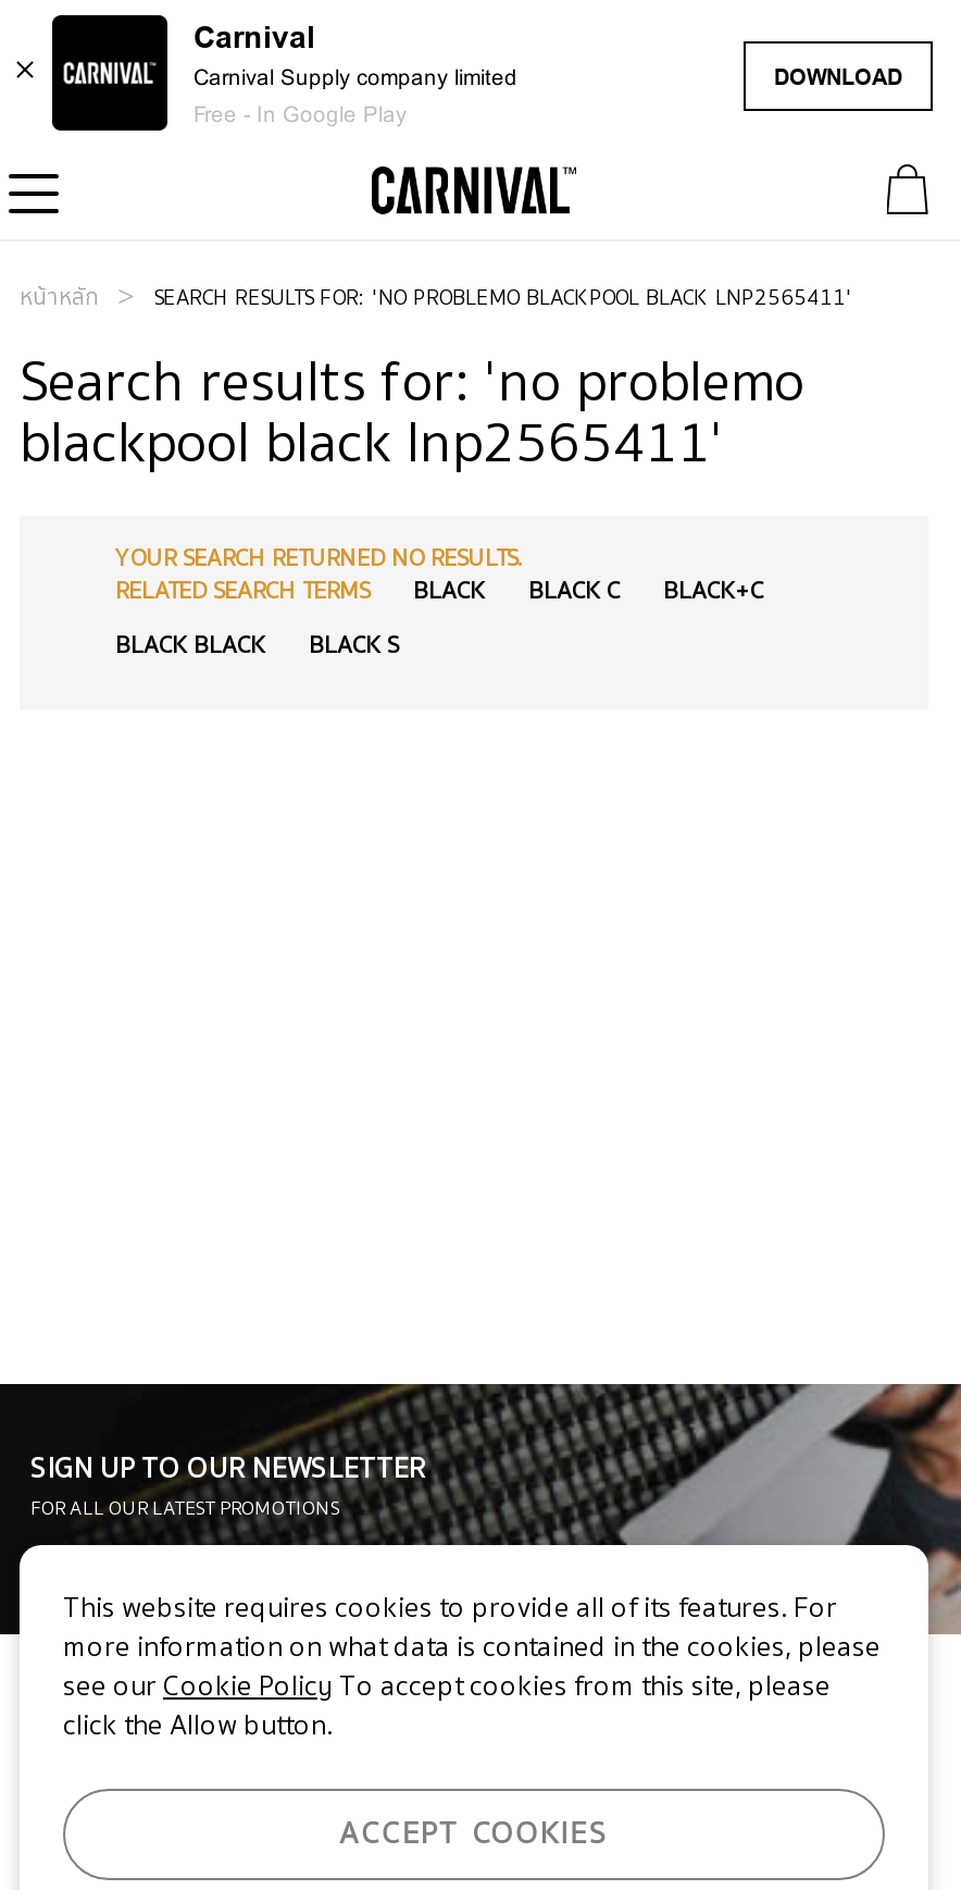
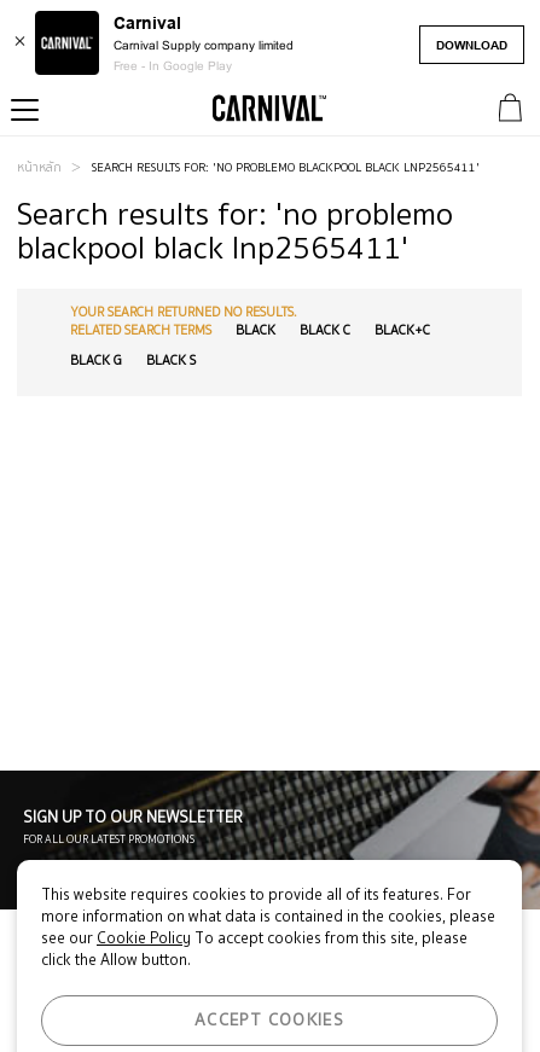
[115,627,265,662] BLACK BLACK -> [70,350,122,370] BLACK G

